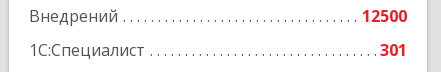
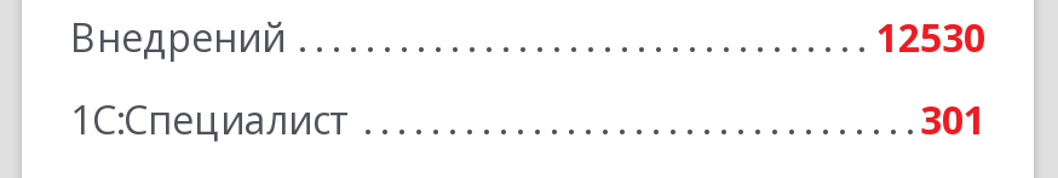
[362,5,407,27] 12500 -> [876,11,985,64] 12530

